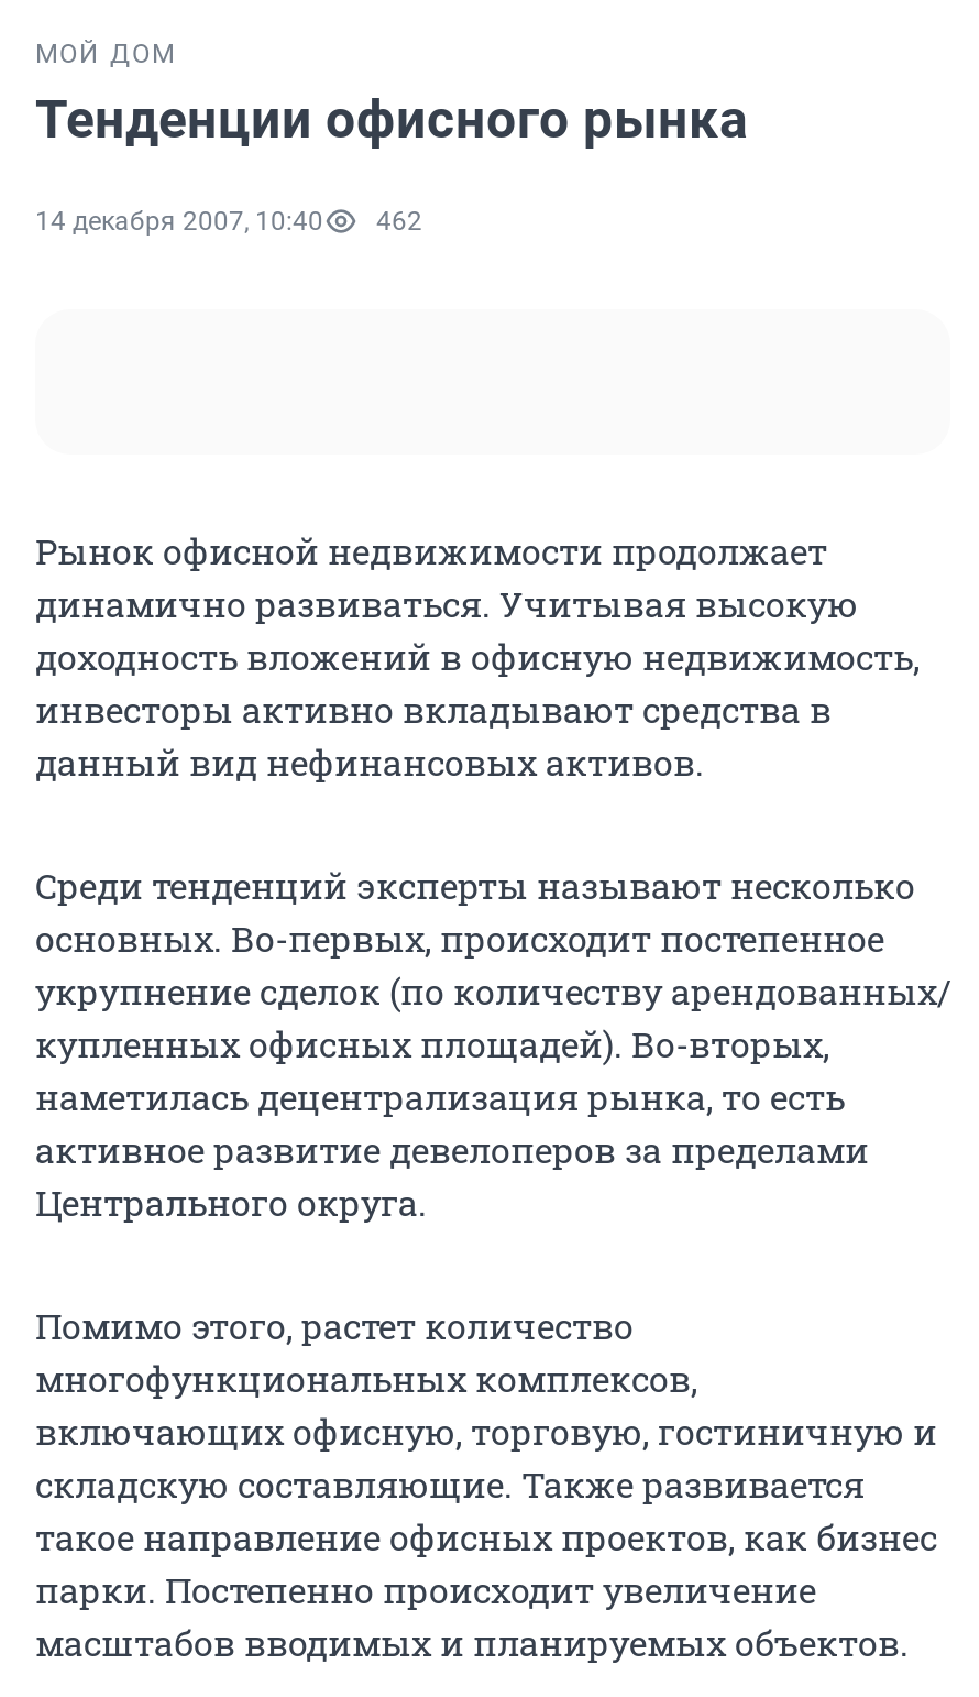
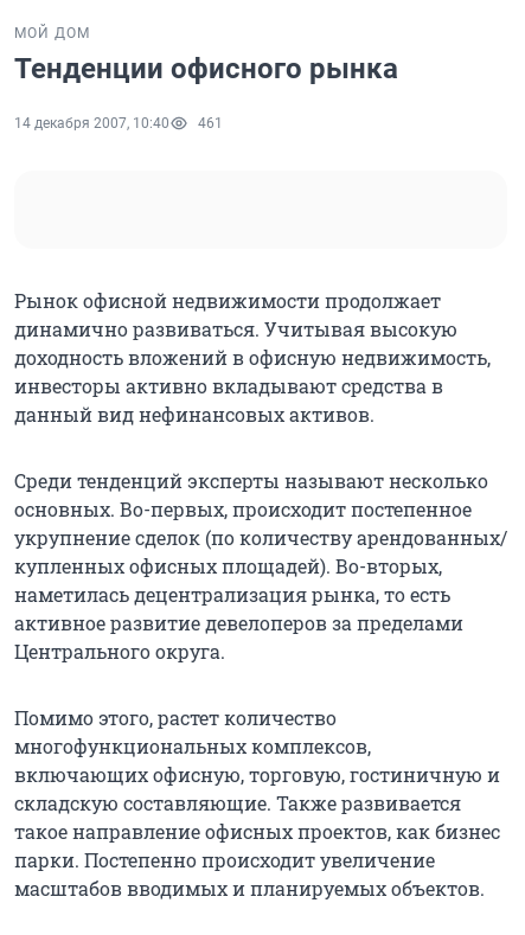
[35,206,422,237] 14 декабря 2007, 10:40 462 -> [14,115,223,132] 14 декабря 2007, 10:40 461

